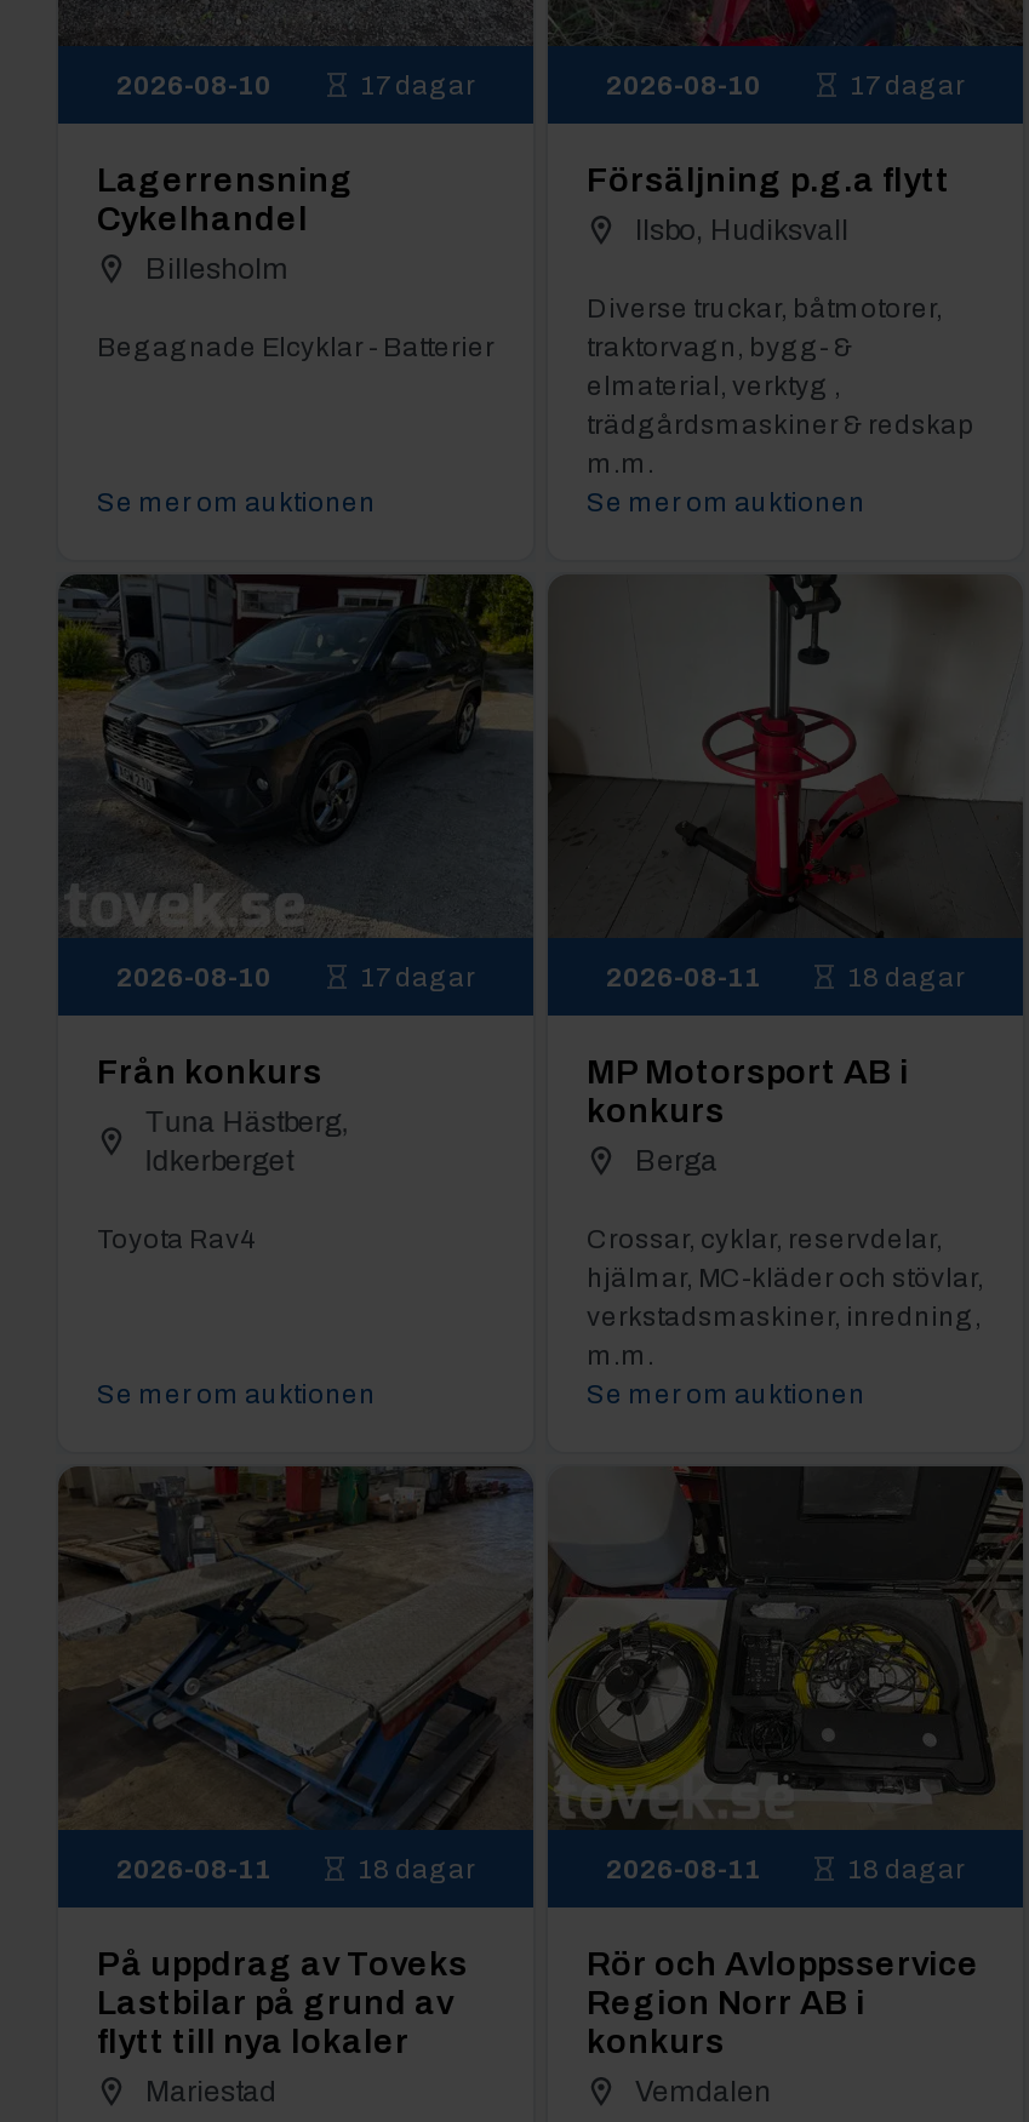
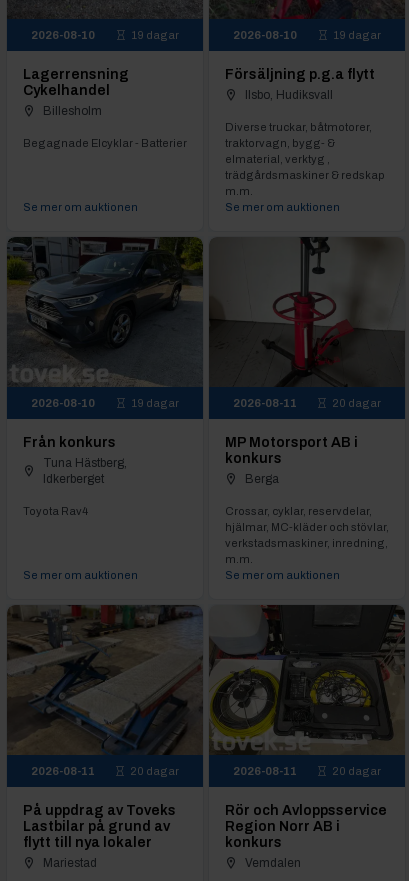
[361,70,475,99] 17 dagar -> [131,29,179,41] 19 dagar
[851,70,965,99] 17 dagar -> [333,29,381,41] 19 dagar
[361,962,475,991] 17 dagar -> [131,397,179,409] 19 dagar
[848,962,965,991] 18 dagar -> [332,397,381,409] 20 dagar
[359,1854,475,1883] 18 dagar -> [130,765,179,777] 20 dagar
[848,1854,965,1883] 18 dagar -> [332,765,381,777] 20 dagar

